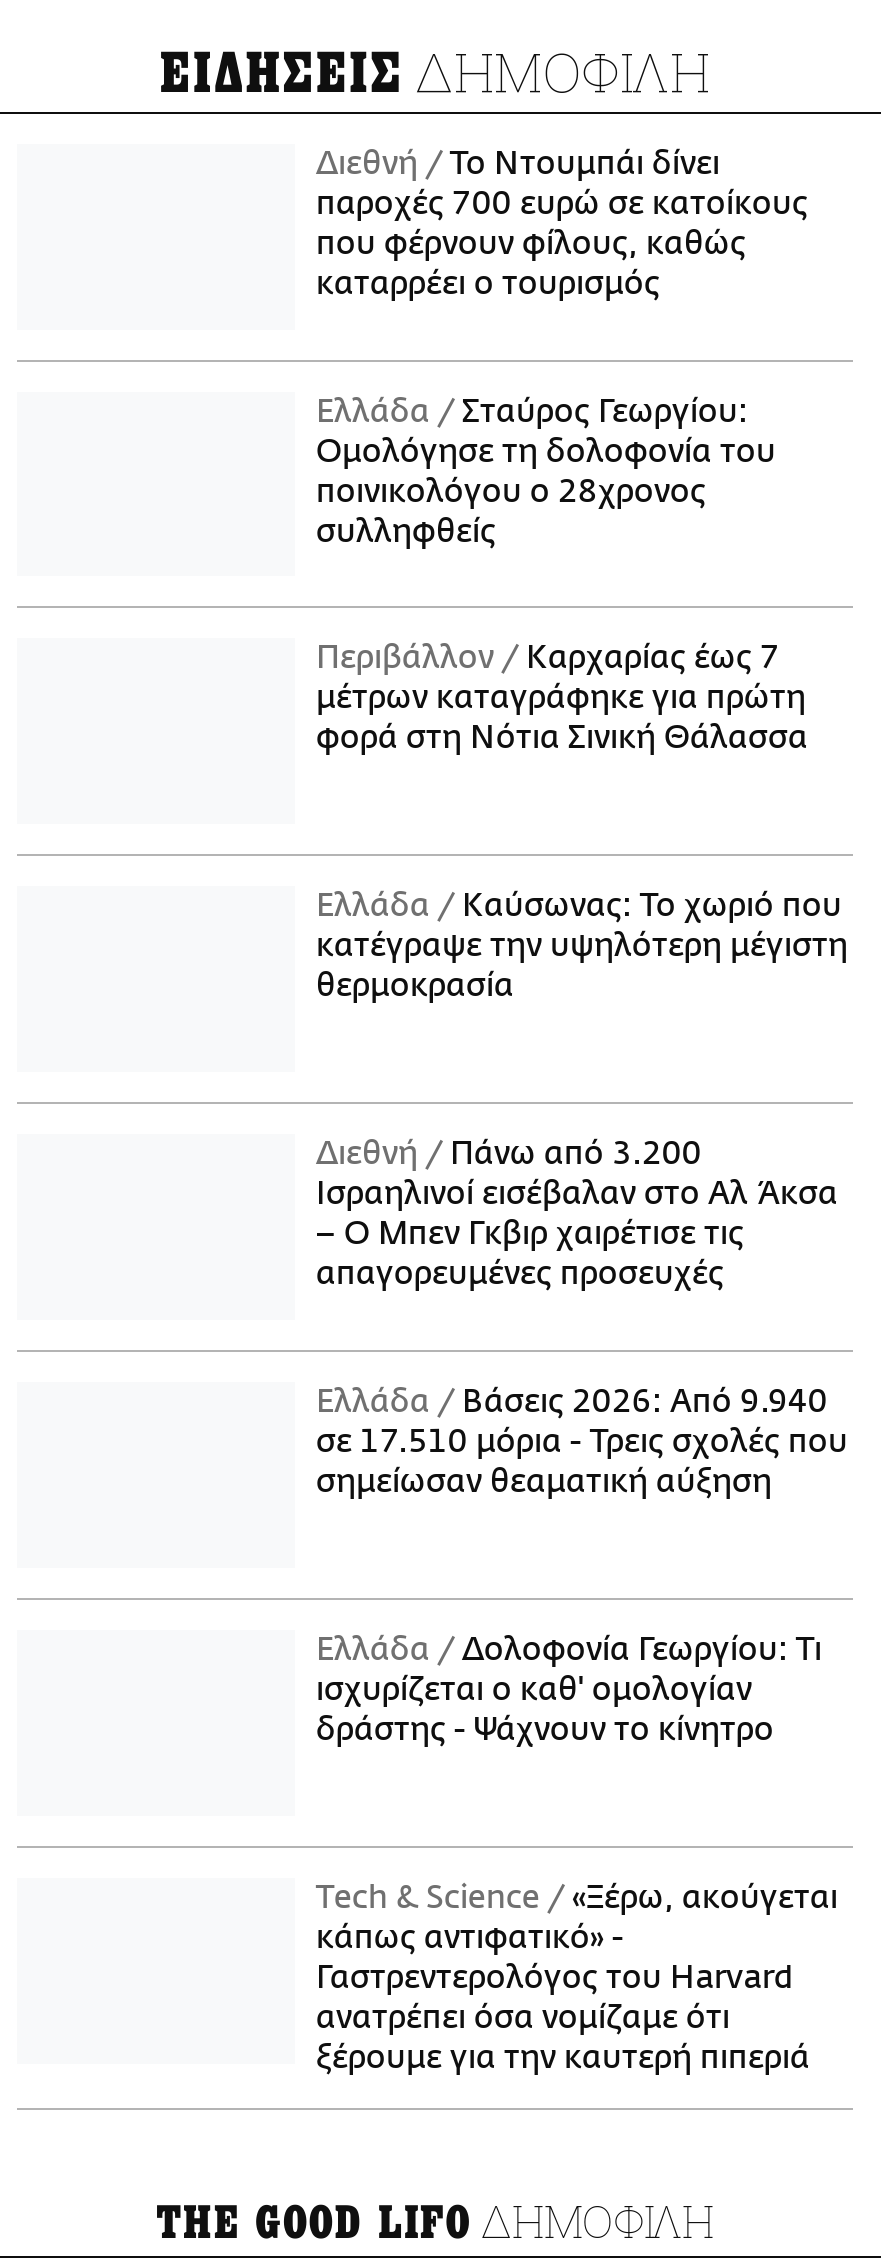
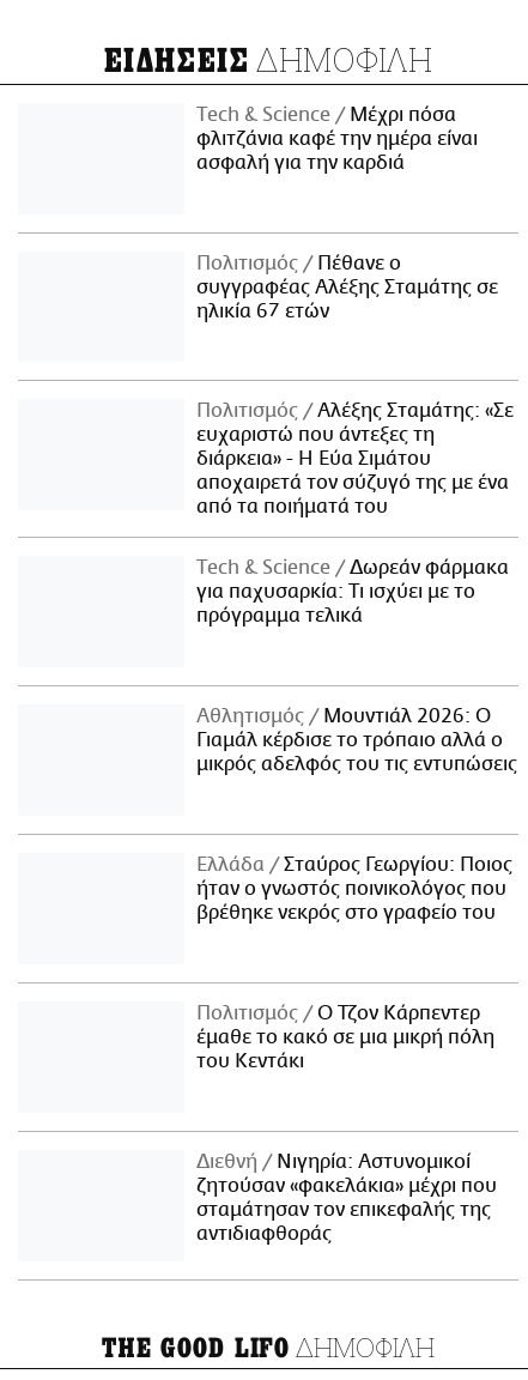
[316,145,808,301] Διεθνή Το Ντουμπάι δίνει | παροχές 700 ευρώ σε κατοίκους | που φέρνουν φίλους, καθώς | καταρρέει ο τουρισμός -> [197,104,478,173] Τech & Science Μέχρι πόσα | φλιτζάνια καφέ την ημέρα είναι | ασφαλή για την καρδιά
[316,393,776,549] Ελλάδα Σταύρος Γεωργίου: | Ομολόγησε τη δολοφονία του | ποινικολόγου ο 28χρονος | συλληφθείς -> [197,252,498,322] Πολιτισμός Πέθανε ο | συγγραφέας Αλέξης Σταμάτης σε | ηλικία 67 ετών
[316,641,808,757] Περιβάλλον Καρχαρίας έως 7 | μέτρων καταγράφηκε για πρώτη | φορά στη Νότια Σινική Θάλασσα -> [197,401,514,518] Πολιτισμός Αλέξης Σταμάτης: «Σε | ευχαριστώ που άντεξες τη | διάρκεια» - Η Εύα Σιμάτου | αποχαιρετά τον σύζυγό της με ένα | από τα ποιήματά του
[316,889,848,1005] Ελλάδα Καύσωνας: Το χωριό που | κατέγραψε την υψηλότερη μέγιστη | θερμοκρασία -> [197,558,509,627] Τech & Science Δωρεάν φάρμακα | για παχυσαρκία: Τι ισχύει με το | πρόγραμμα τελικά
[316,1136,838,1292] Διεθνή Πάνω από 3.200 | Ισραηλινοί εισέβαλαν στο Αλ Άκσα | – Ο Μπεν Γκβιρ χαιρέτισε τις | απαγορευμένες προσευχές -> [197,706,518,775] Αθλητισμός Μουντιάλ 2026: Ο | Γιαμάλ κέρδισε το τρόπαιο αλλά ο | μικρός αδελφός του τις εντυπώσεις
[316,1384,848,1500] Ελλάδα Βάσεις 2026: Από 9.940 | σε 17.510 μόρια - Τρεις σχολές που | σημείωσαν θεαματική αύξηση -> [197,854,513,924] Ελλάδα Σταύρος Γεωργίου: Ποιος | ήταν ο γνωστός ποινικολόγος που | βρέθηκε νεκρός στο γραφείο του
[316,1632,822,1748] Ελλάδα Δολοφονία Γεωργίου: Τι | ισχυρίζεται ο καθ' ομολογίαν | δράστης - Ψάχνουν το κίνητρο -> [197,1003,495,1072] Πολιτισμός Ο Τζον Κάρπεντερ | έμαθε το κακό σε μια μικρή πόλη | του Κεντάκι
[316,1880,838,2076] Τech & Science «Ξέρω, ακούγεται | κάπως αντιφατικό» - | Γαστρεντερολόγος του Harvard | ανατρέπει όσα νομίζαμε ότι | ξέρουμε για την καυτερή πιπεριά -> [197,1151,497,1245] Διεθνή Νιγηρία: Αστυνομικοί | ζητούσαν «φακελάκια» μέχρι που | σταμάτησαν τον επικεφαλής της | αντιδιαφθοράς

